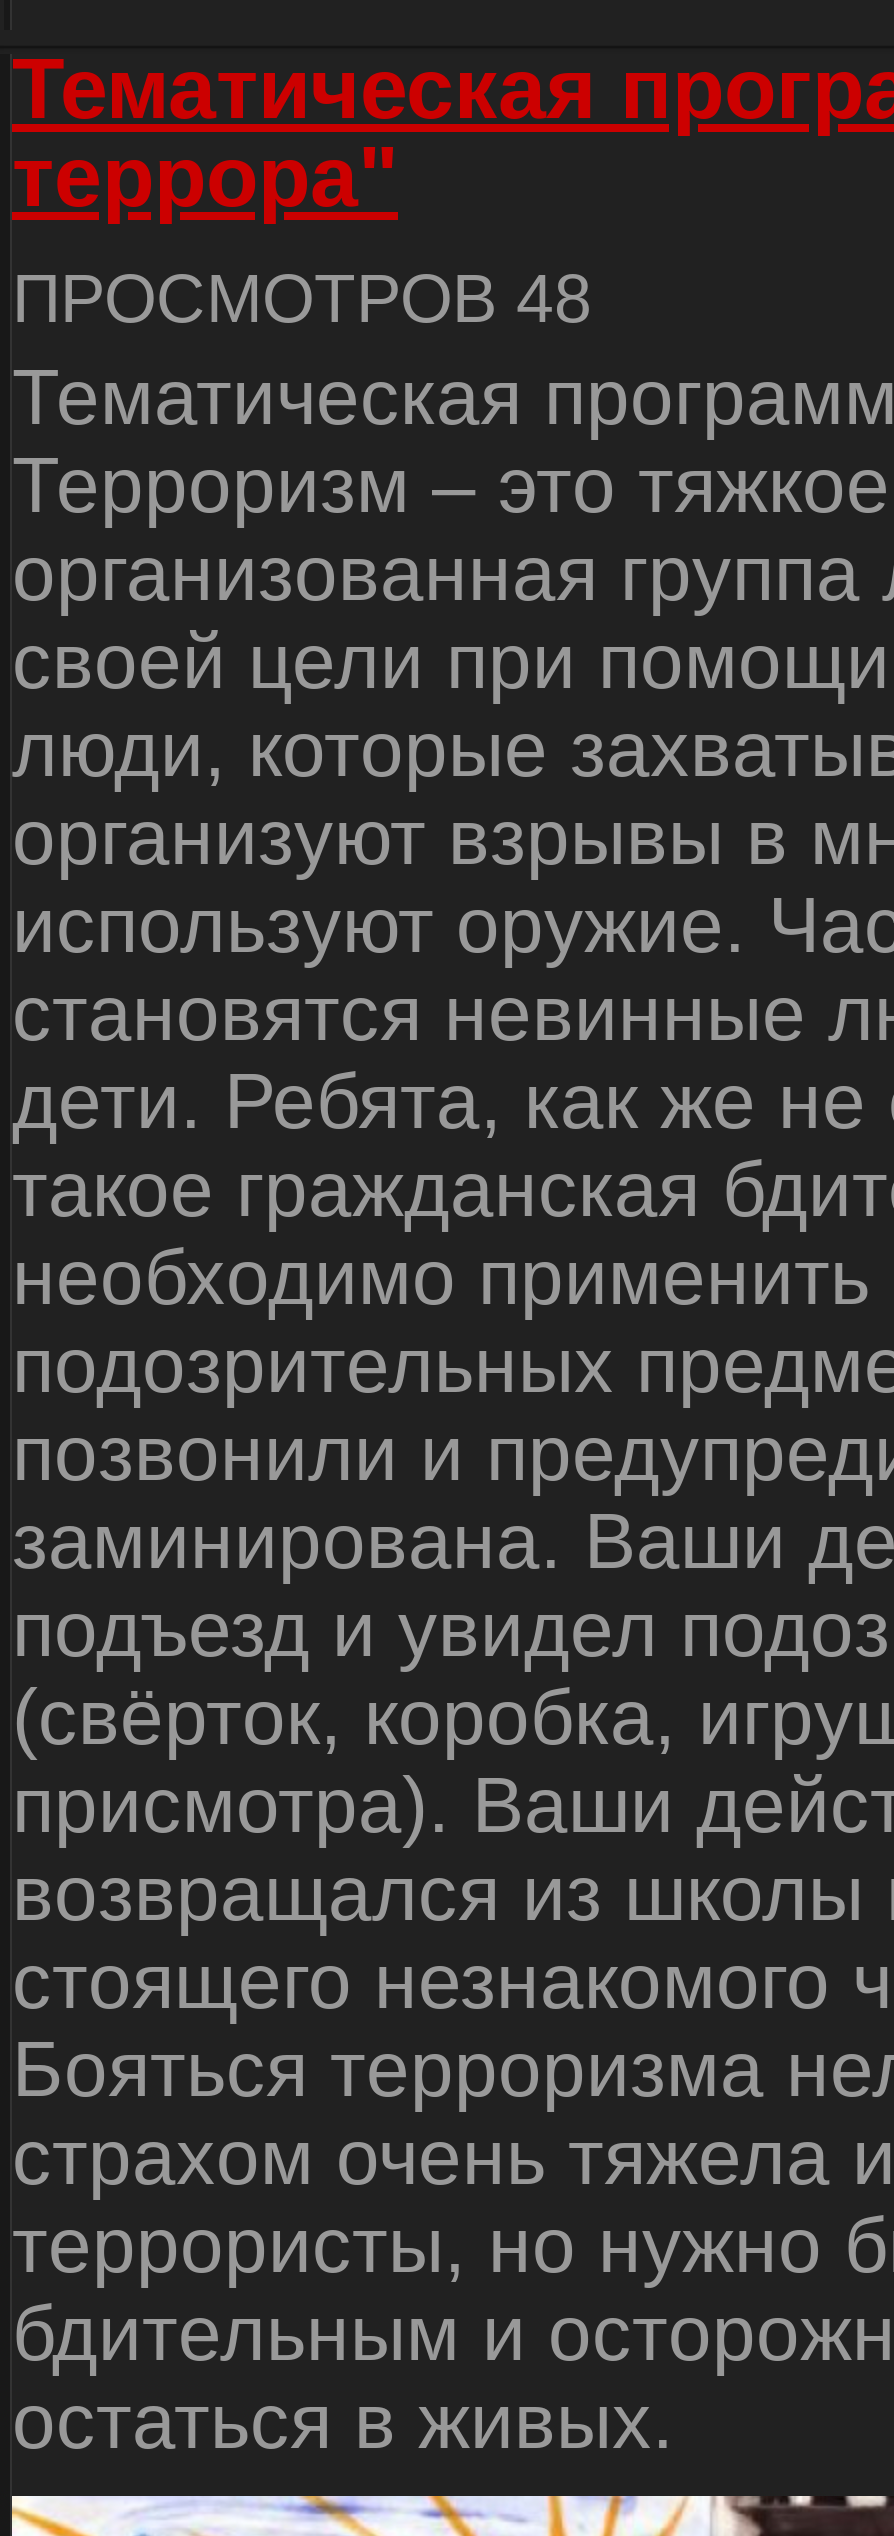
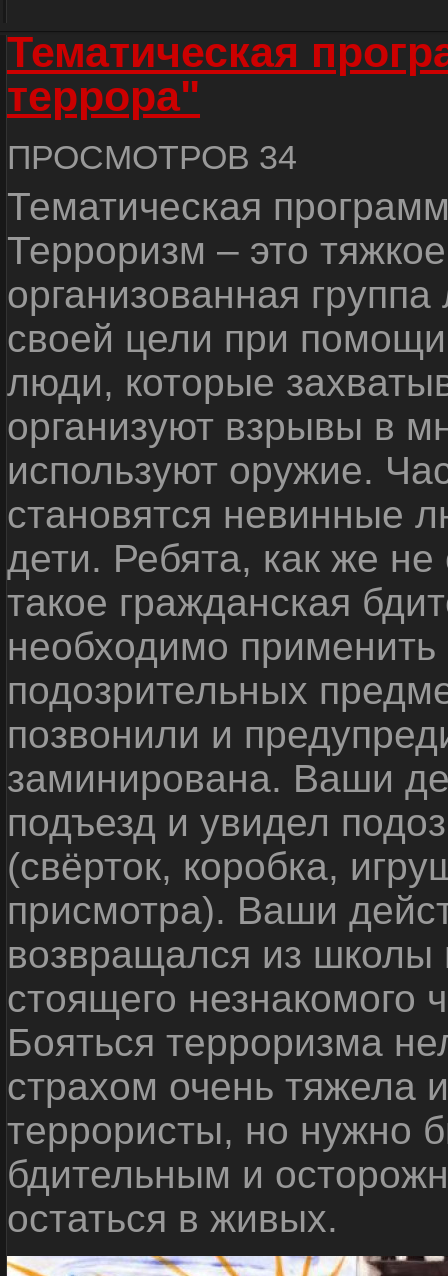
[12,260,592,336] ПРОСМОТРОВ 48 -> [7,138,297,176] ПРОСМОТРОВ 34

